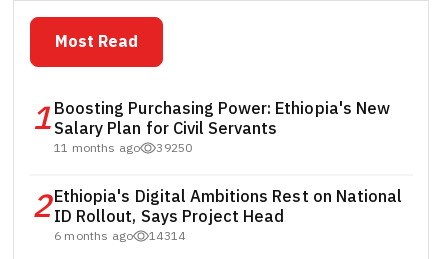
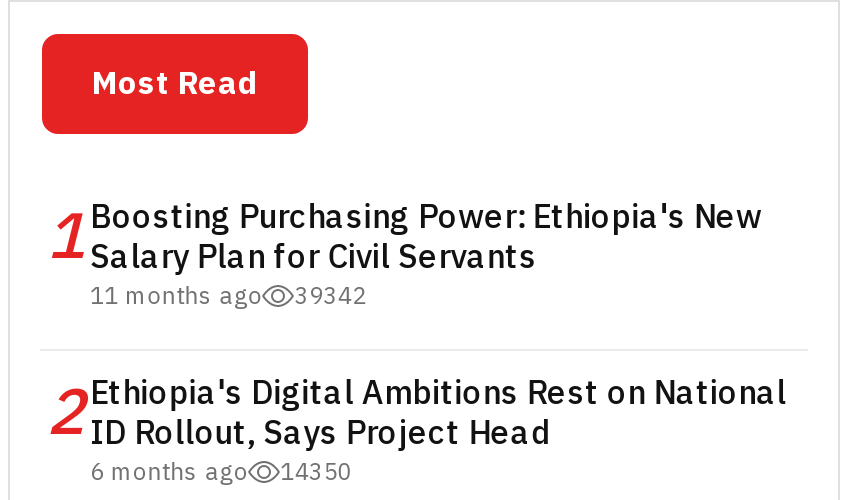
[54,139,192,157] 11 months ago 39250 -> [90,278,366,314] 11 months ago 39342
[54,227,185,245] 6 months ago 14314 -> [90,454,352,490] 6 months ago 14350

